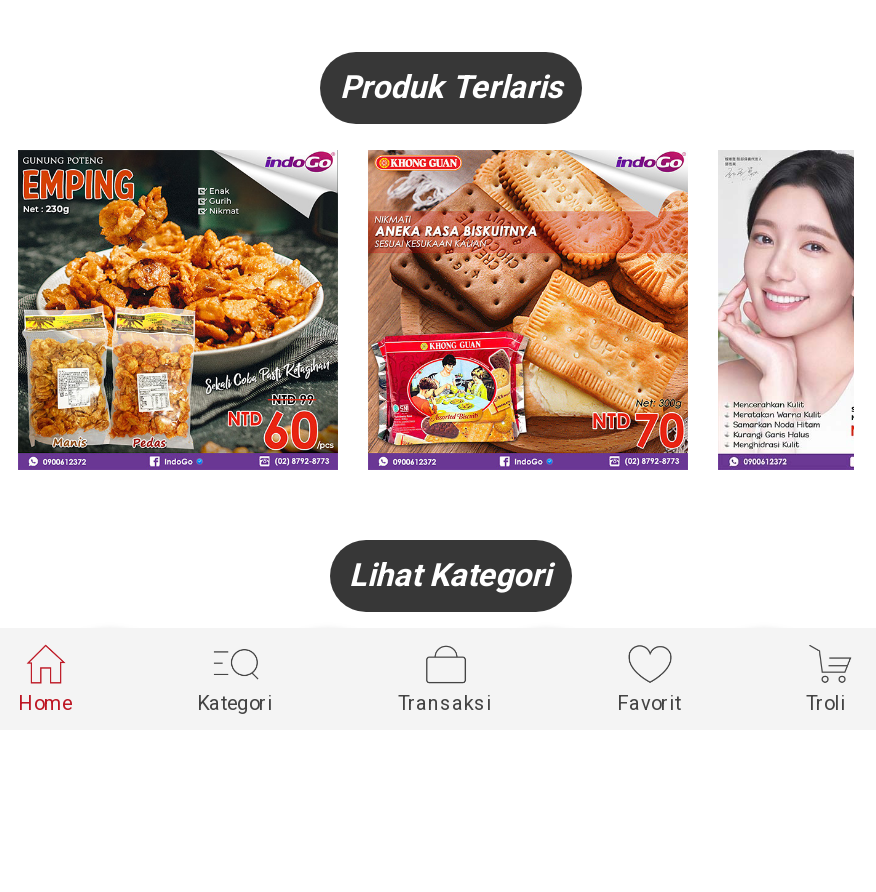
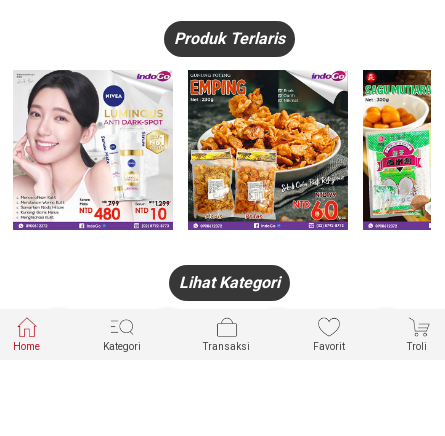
[16,148,340,456] [image] -> [12,70,173,223] [image]
[366,148,690,454] [image] -> [187,69,349,223] [image]
[718,150,856,456] [image] -> [362,69,432,223] [image]

